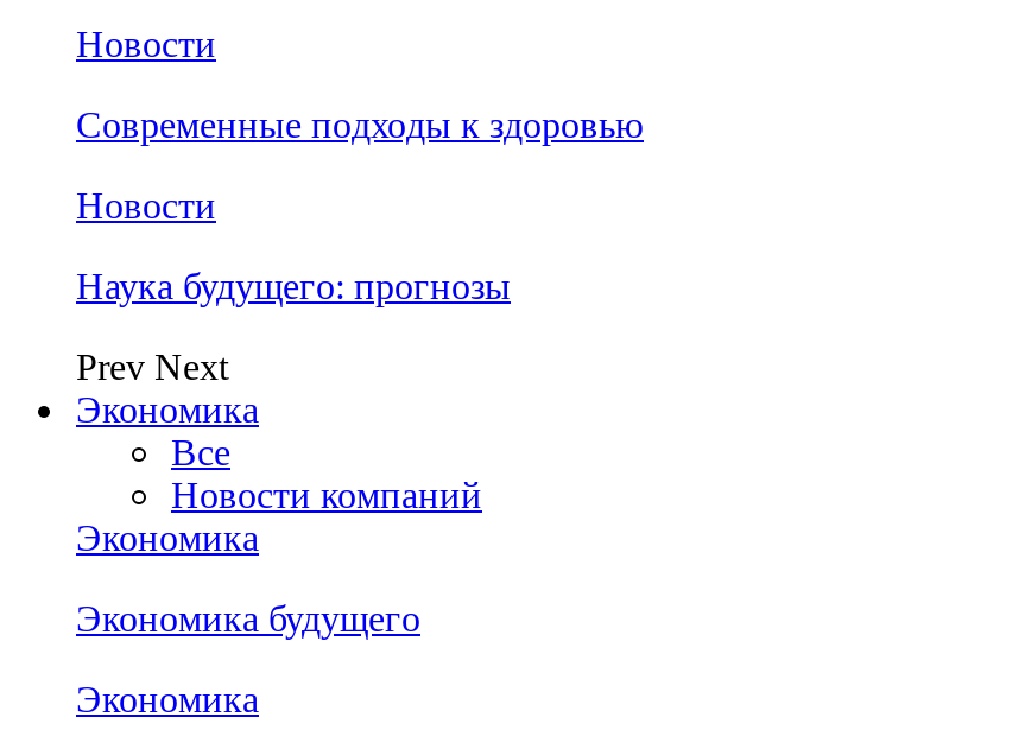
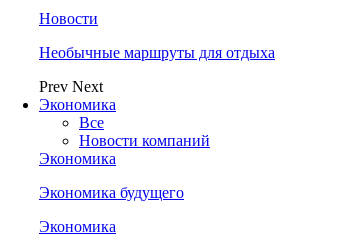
[76,104,644,306] Современные подходы к здоровью | Новости | Наука будущего: прогнозы -> [39,44,275,61] Необычные маршруты для отдыха

